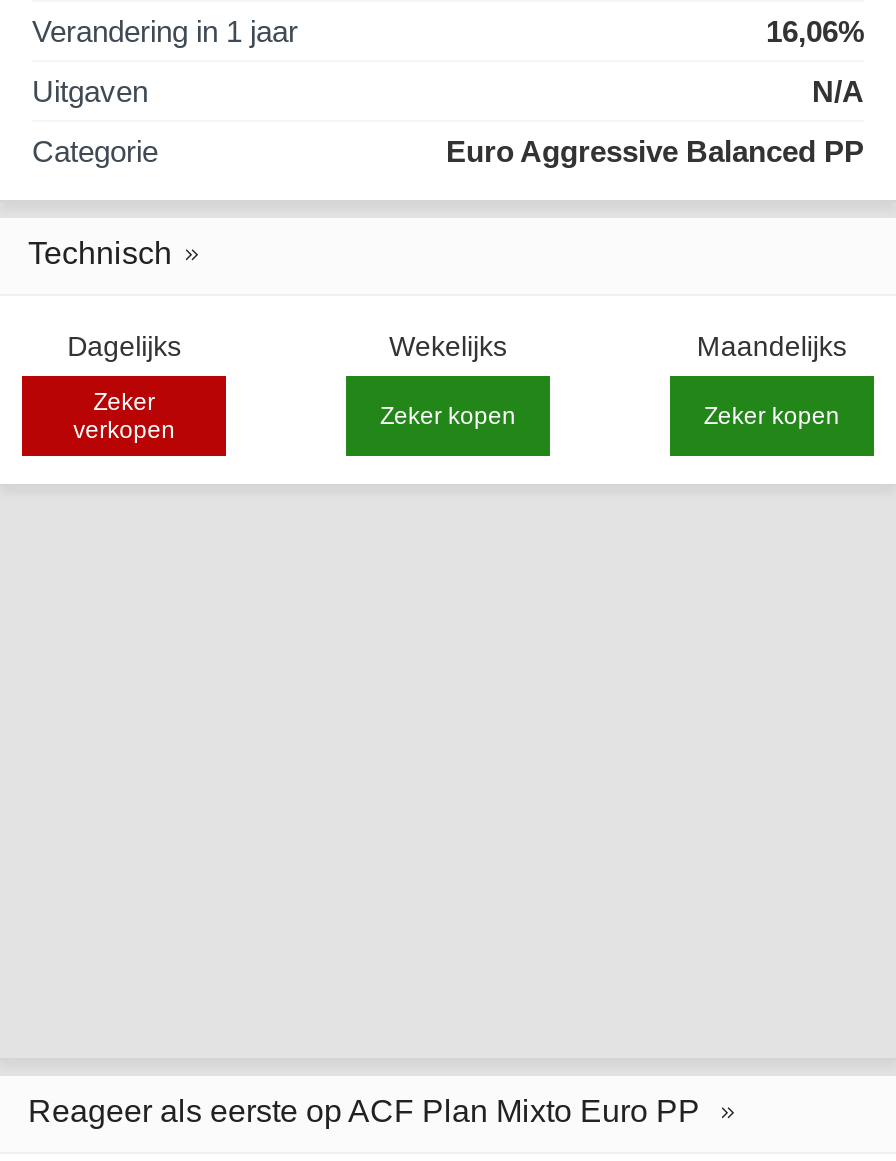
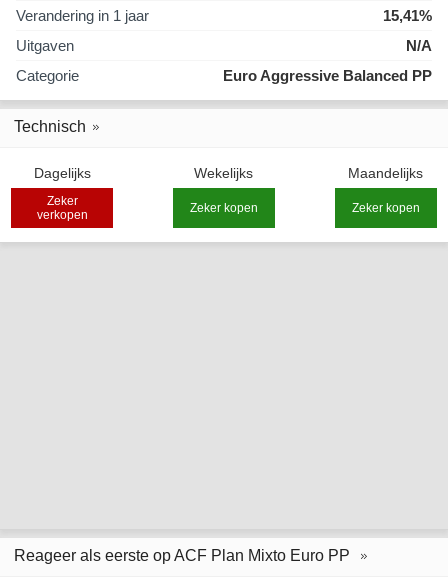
[766,14,864,48] 16,06% -> [383,7,432,24] 15,41%

